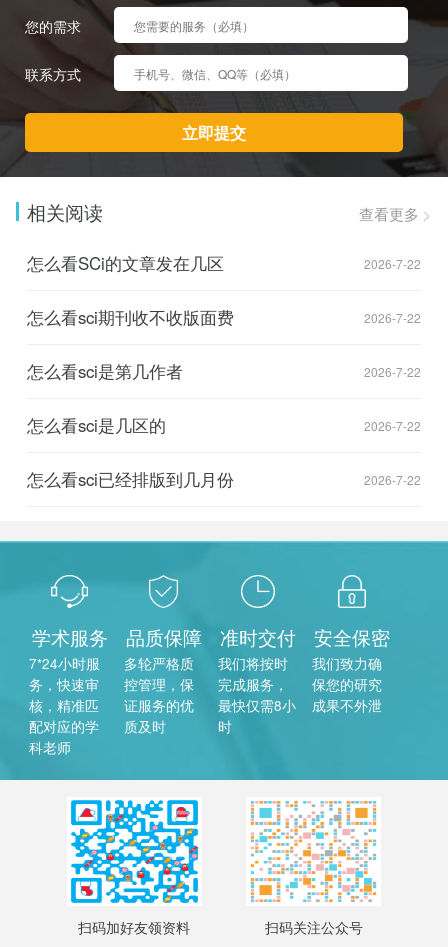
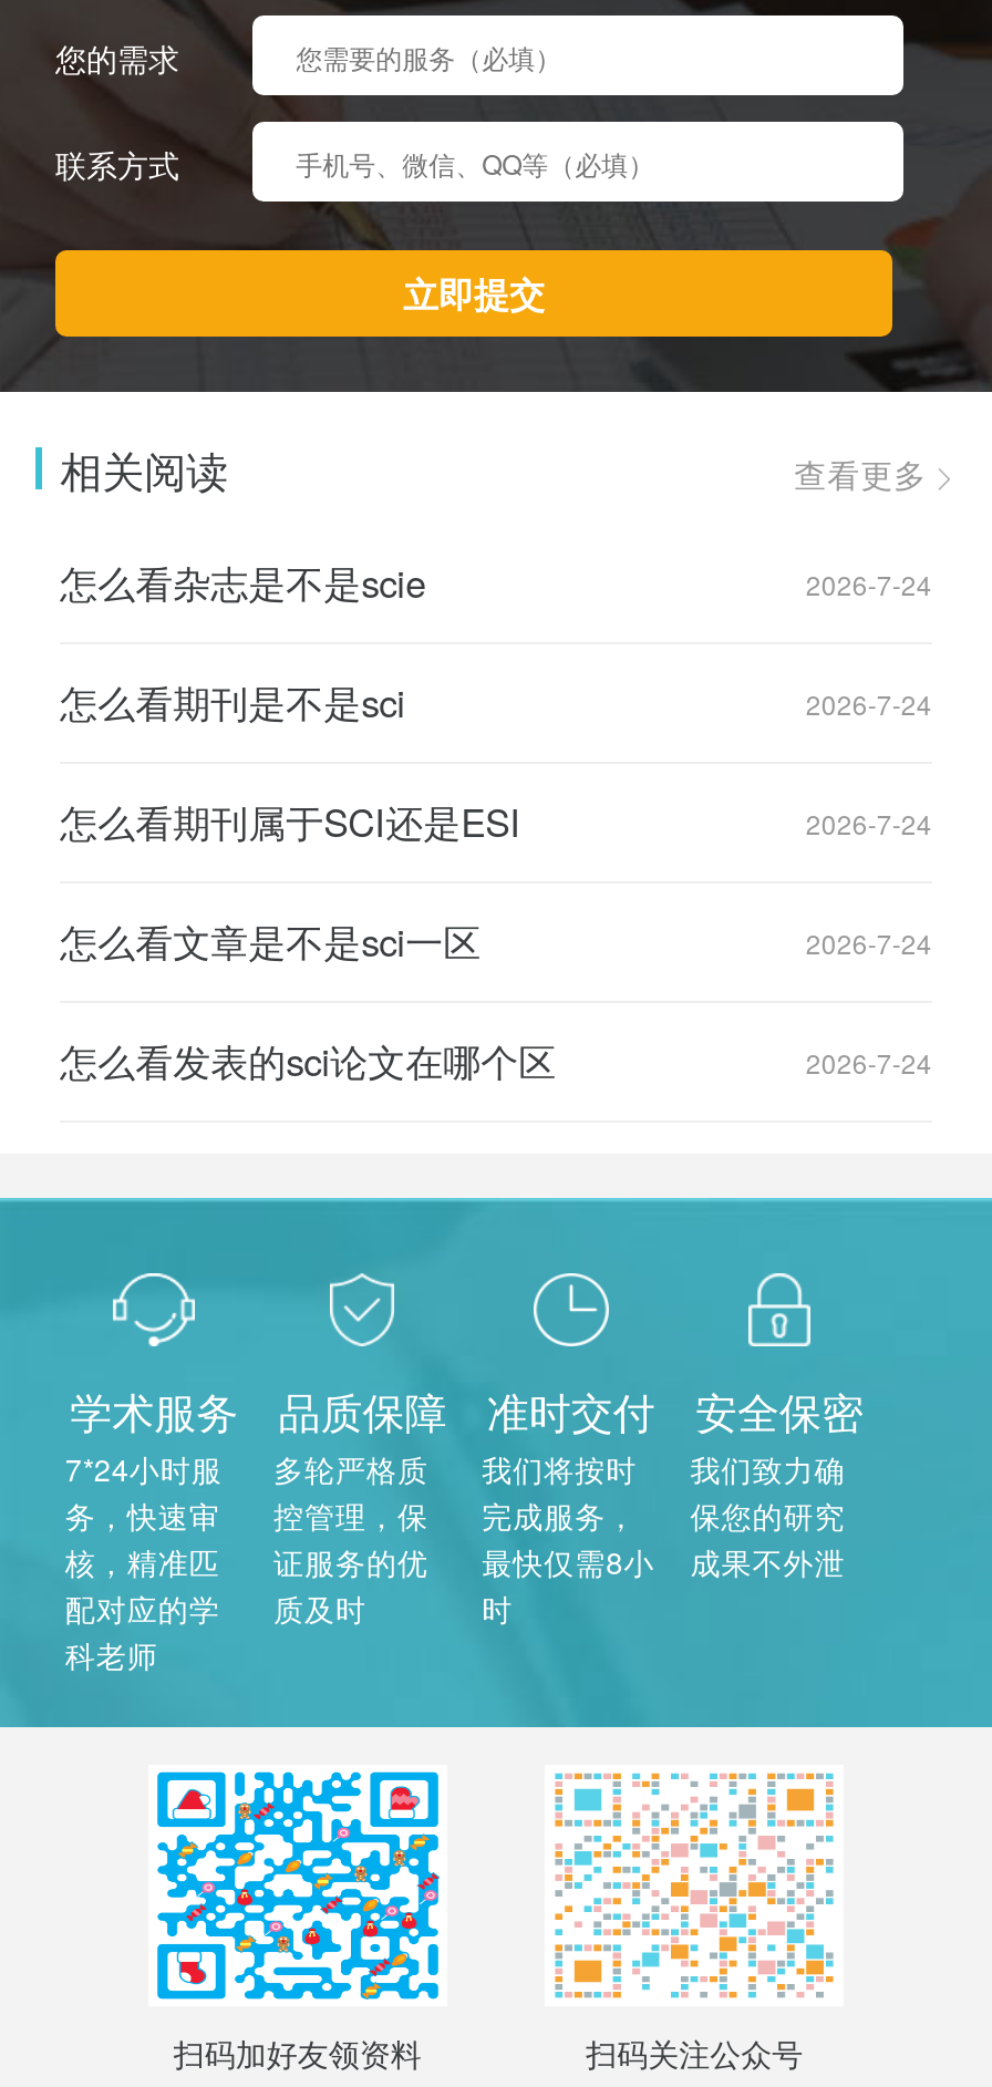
[27,251,421,275] 怎么看SCi的文章发在几区 | 2026-7-22 -> [60,556,932,609] 怎么看杂志是不是scie | 2026-7-24
[27,305,421,329] 怎么看sci期刊收不收版面费 | 2026-7-22 -> [60,676,932,729] 怎么看期刊是不是sci | 2026-7-24
[27,359,421,383] 怎么看sci是第几作者 | 2026-7-22 -> [60,795,932,848] 怎么看期刊属于SCI还是ESI | 2026-7-24
[27,413,421,437] 怎么看sci是几区的 | 2026-7-22 -> [60,915,932,968] 怎么看文章是不是sci一区 | 2026-7-24
[27,467,421,491] 怎么看sci已经排版到几月份 | 2026-7-22 -> [60,1034,932,1087] 怎么看发表的sci论文在哪个区 | 2026-7-24

